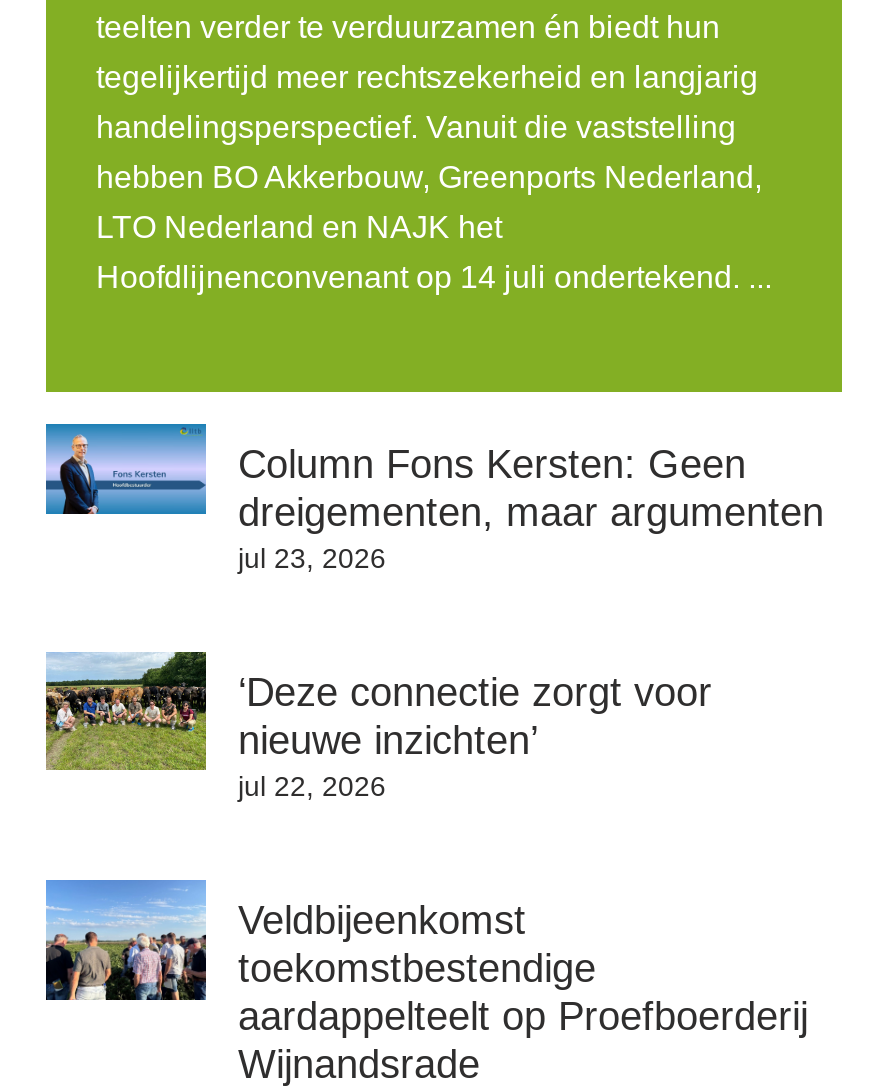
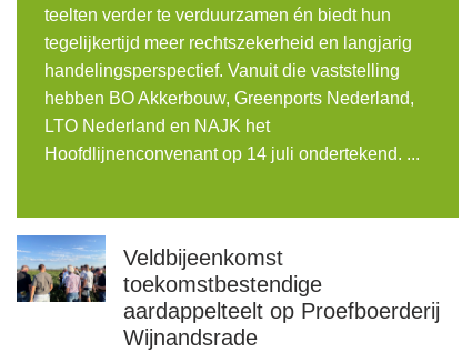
[44,424,824,801] [image] | Column Fons Kersten: Geen | dreigementen, maar argumenten | jul 23, 2026 | ‘Deze connectie zorgt voor | nieuwe inzichten’ | jul 22, 2026 -> none
[44,650,208,772] [image] -> none

